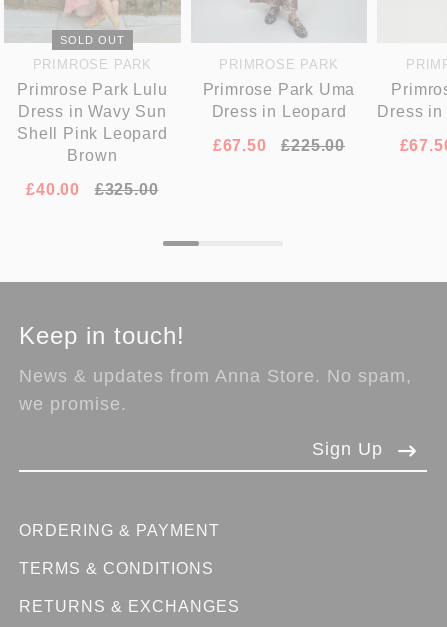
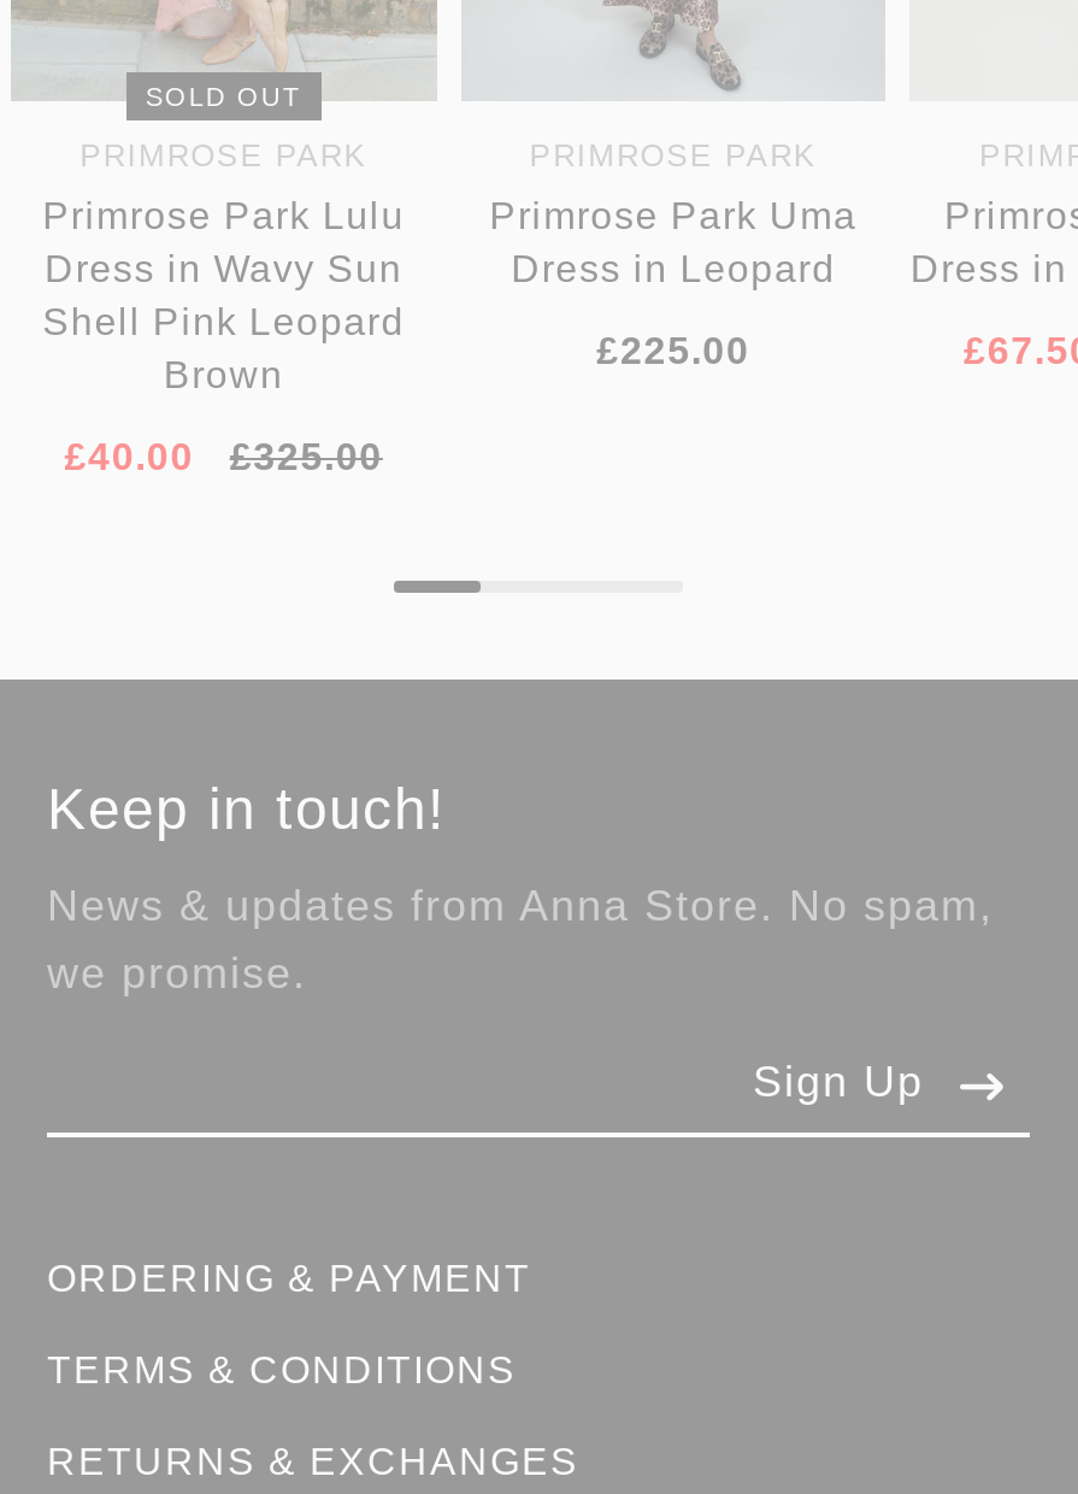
[213,137,345,154] £67.50 £225.00 -> [597,330,750,371] £225.00

